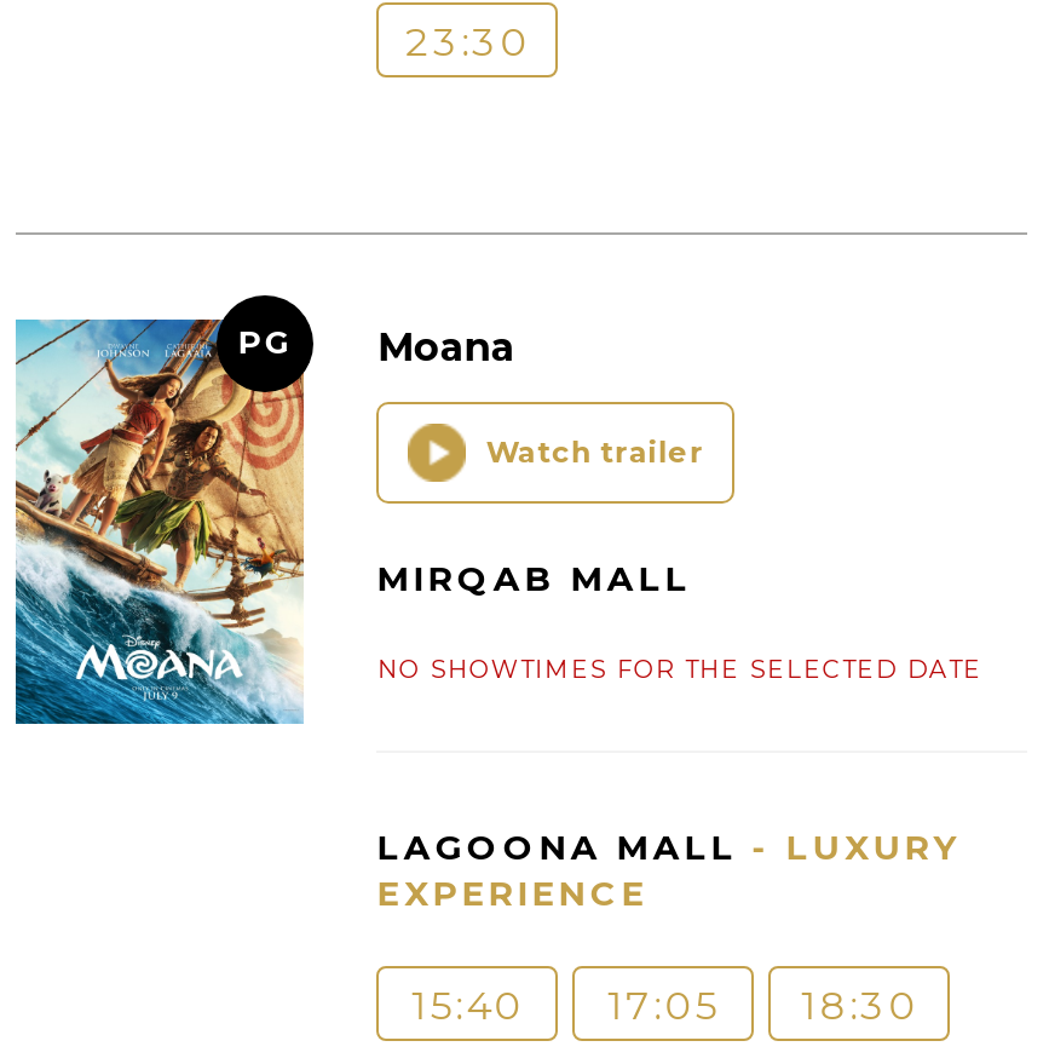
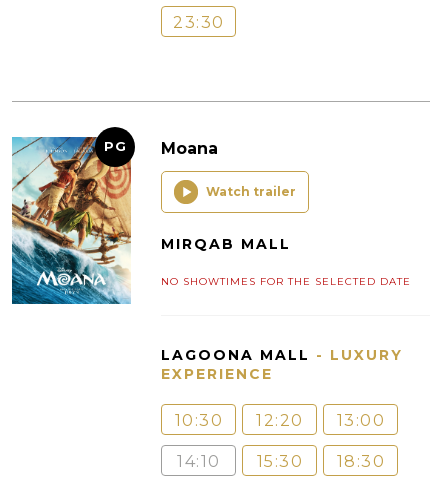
[412,982,720,1028] 15:40 | 17:05 -> [175,411,385,471] 10:30 | 12:20 | 13:00 | 14:10 | 15:30

